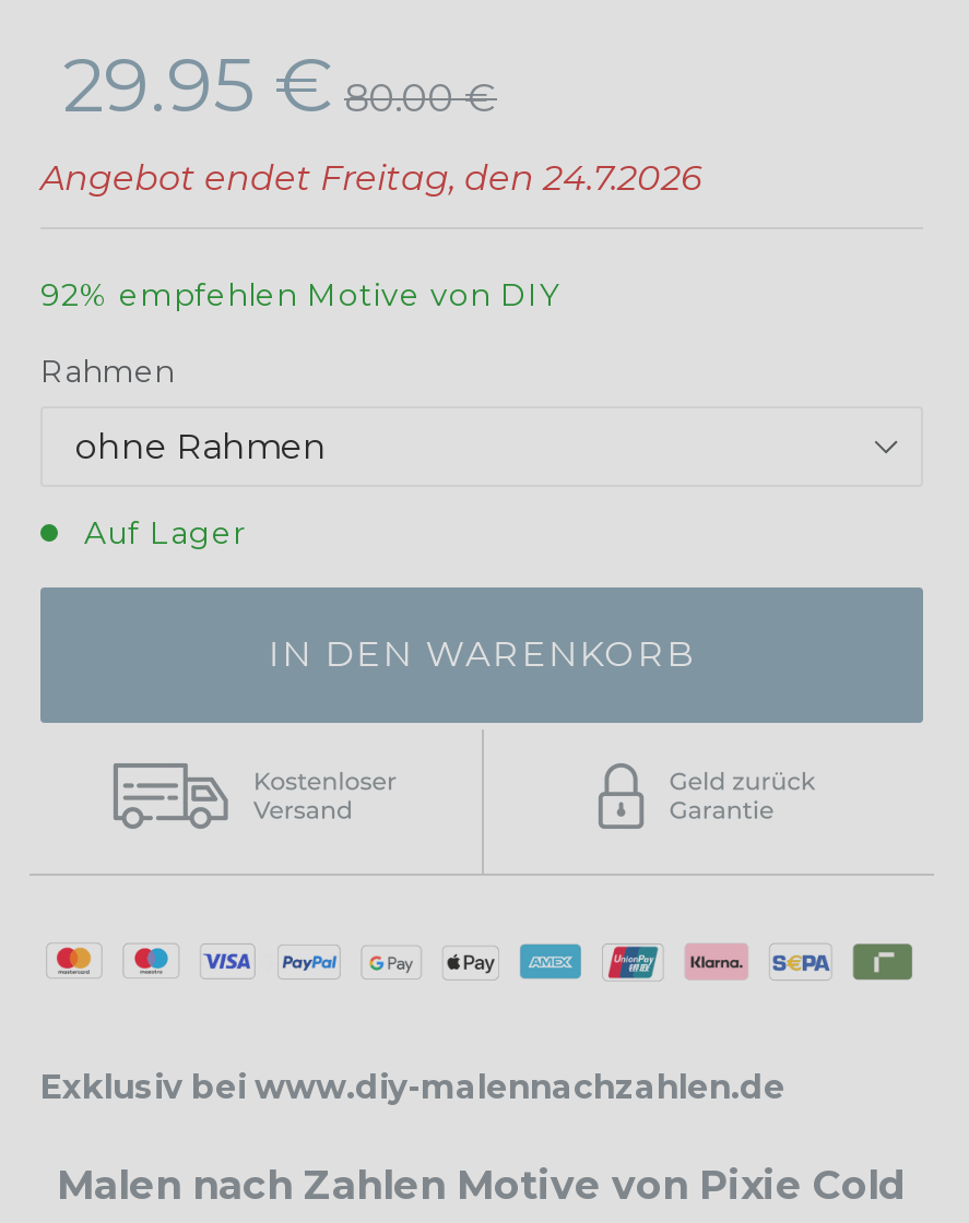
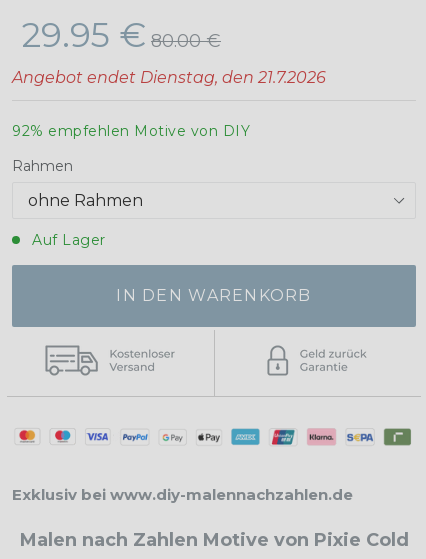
[40,156,702,198] Angebot endet Freitag, den 24.7.2026 -> [12,68,326,87] Angebot endet Dienstag, den 21.7.2026

